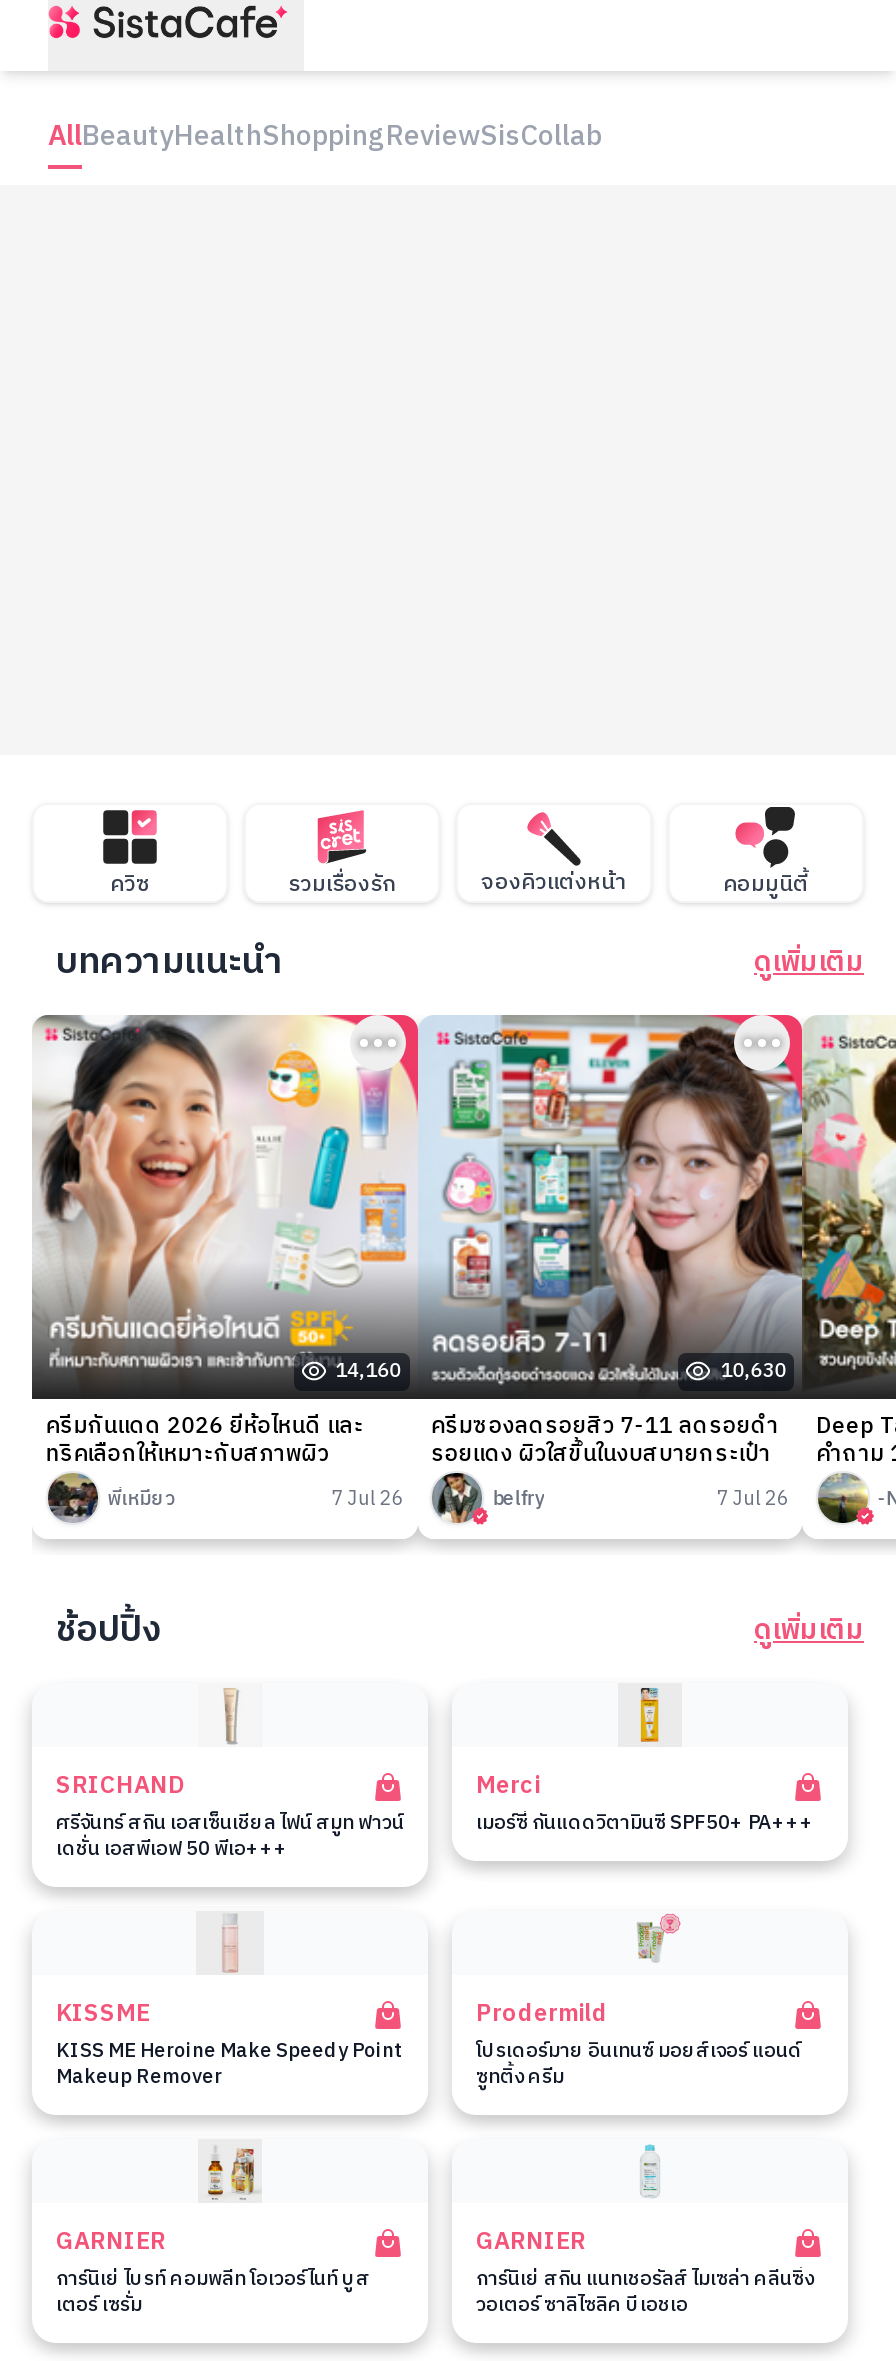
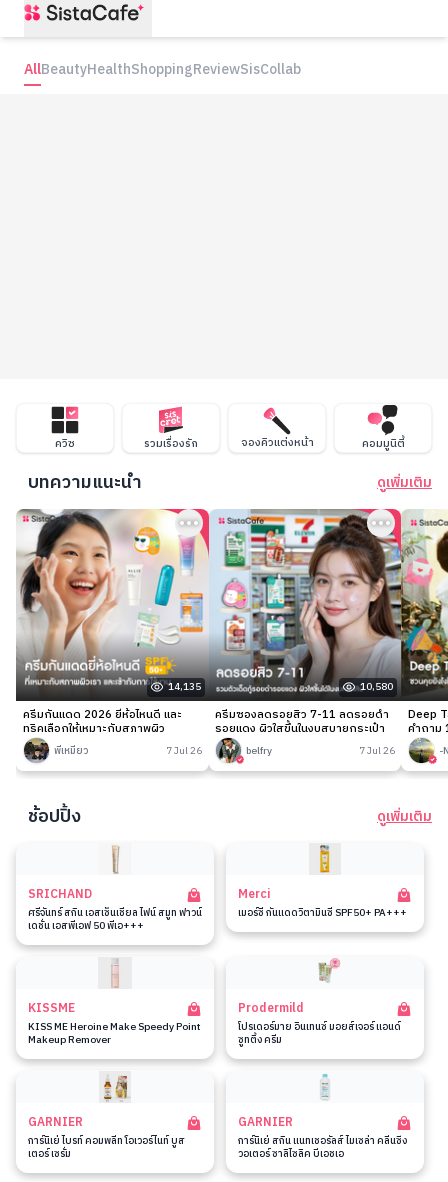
[335,1356,401,1388] 14,160 -> [168,679,201,695] 14,135
[720,1356,786,1388] 10,630 -> [360,679,393,695] 10,580

